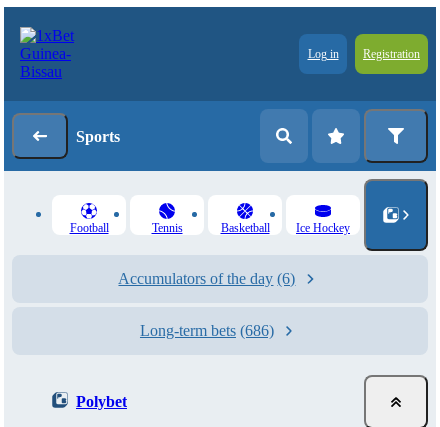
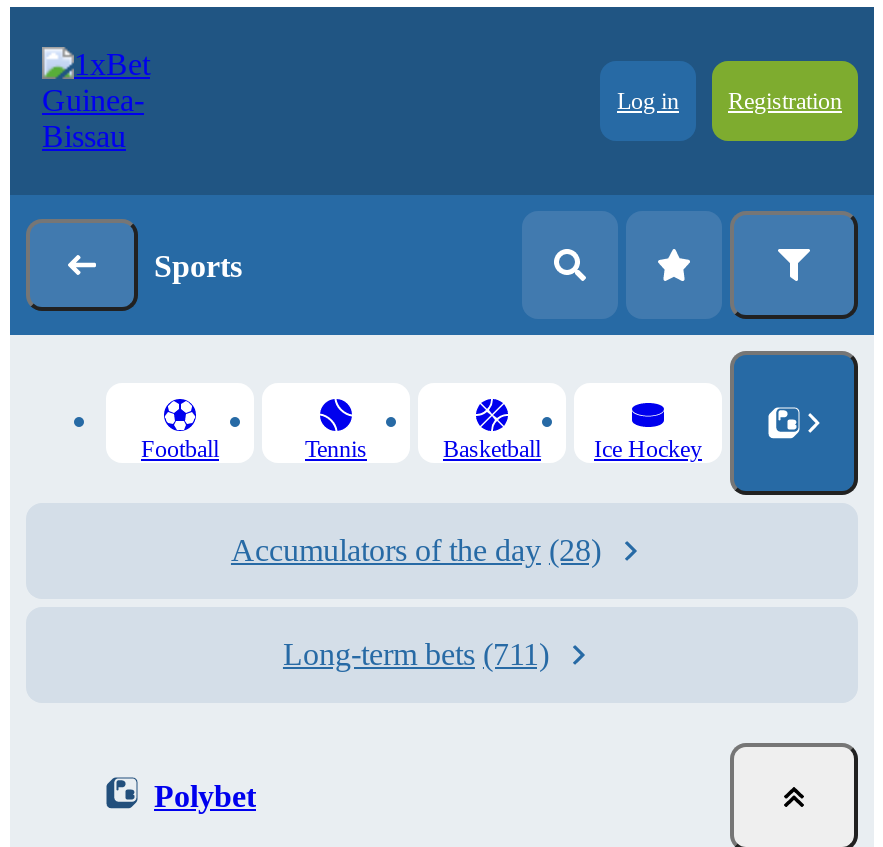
[118,270,295,287] Accumulators of the day (6) -> [231,533,601,567] Accumulators of the day (28)
[140,322,274,339] Long-term bets (686) -> [283,637,549,671] Long-term bets (711)

